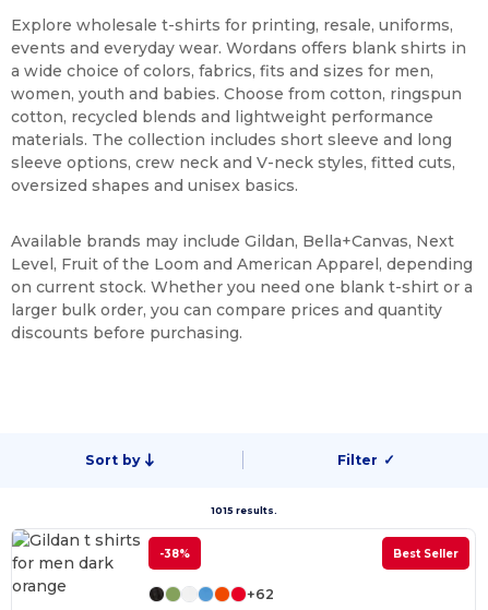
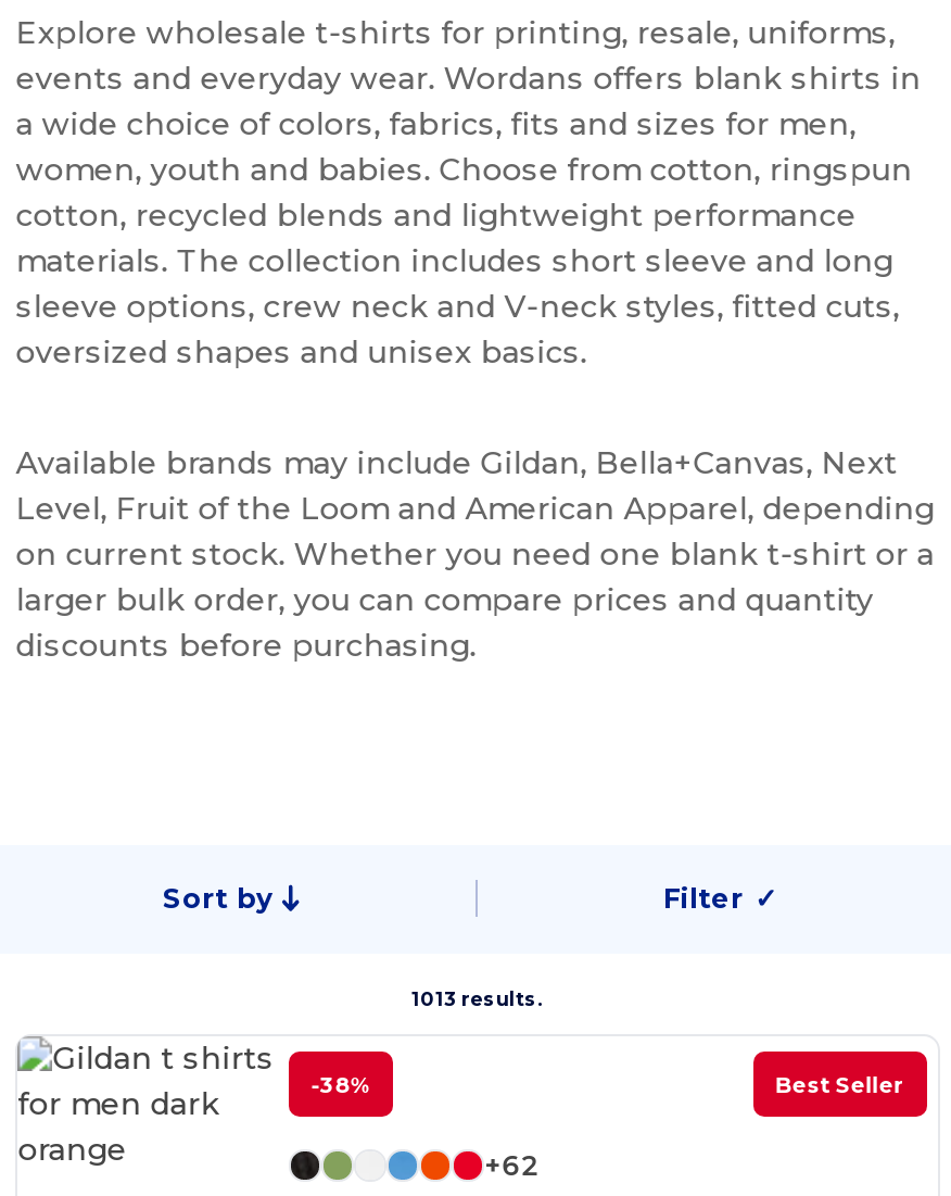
[210,505,277,516] 1015 results. -> [411,987,544,1009] 1013 results.

